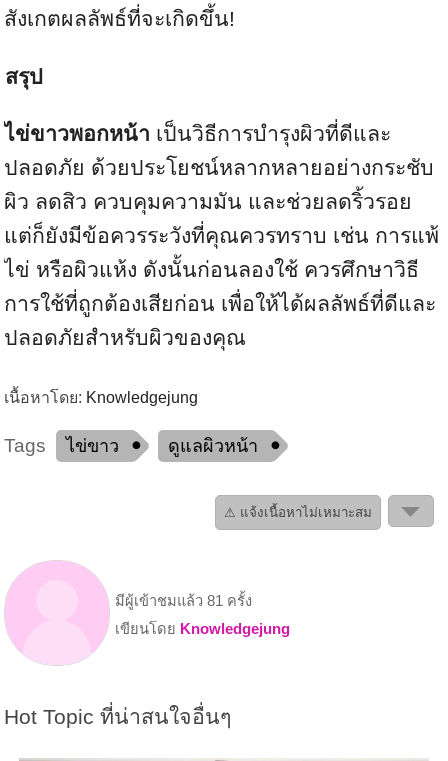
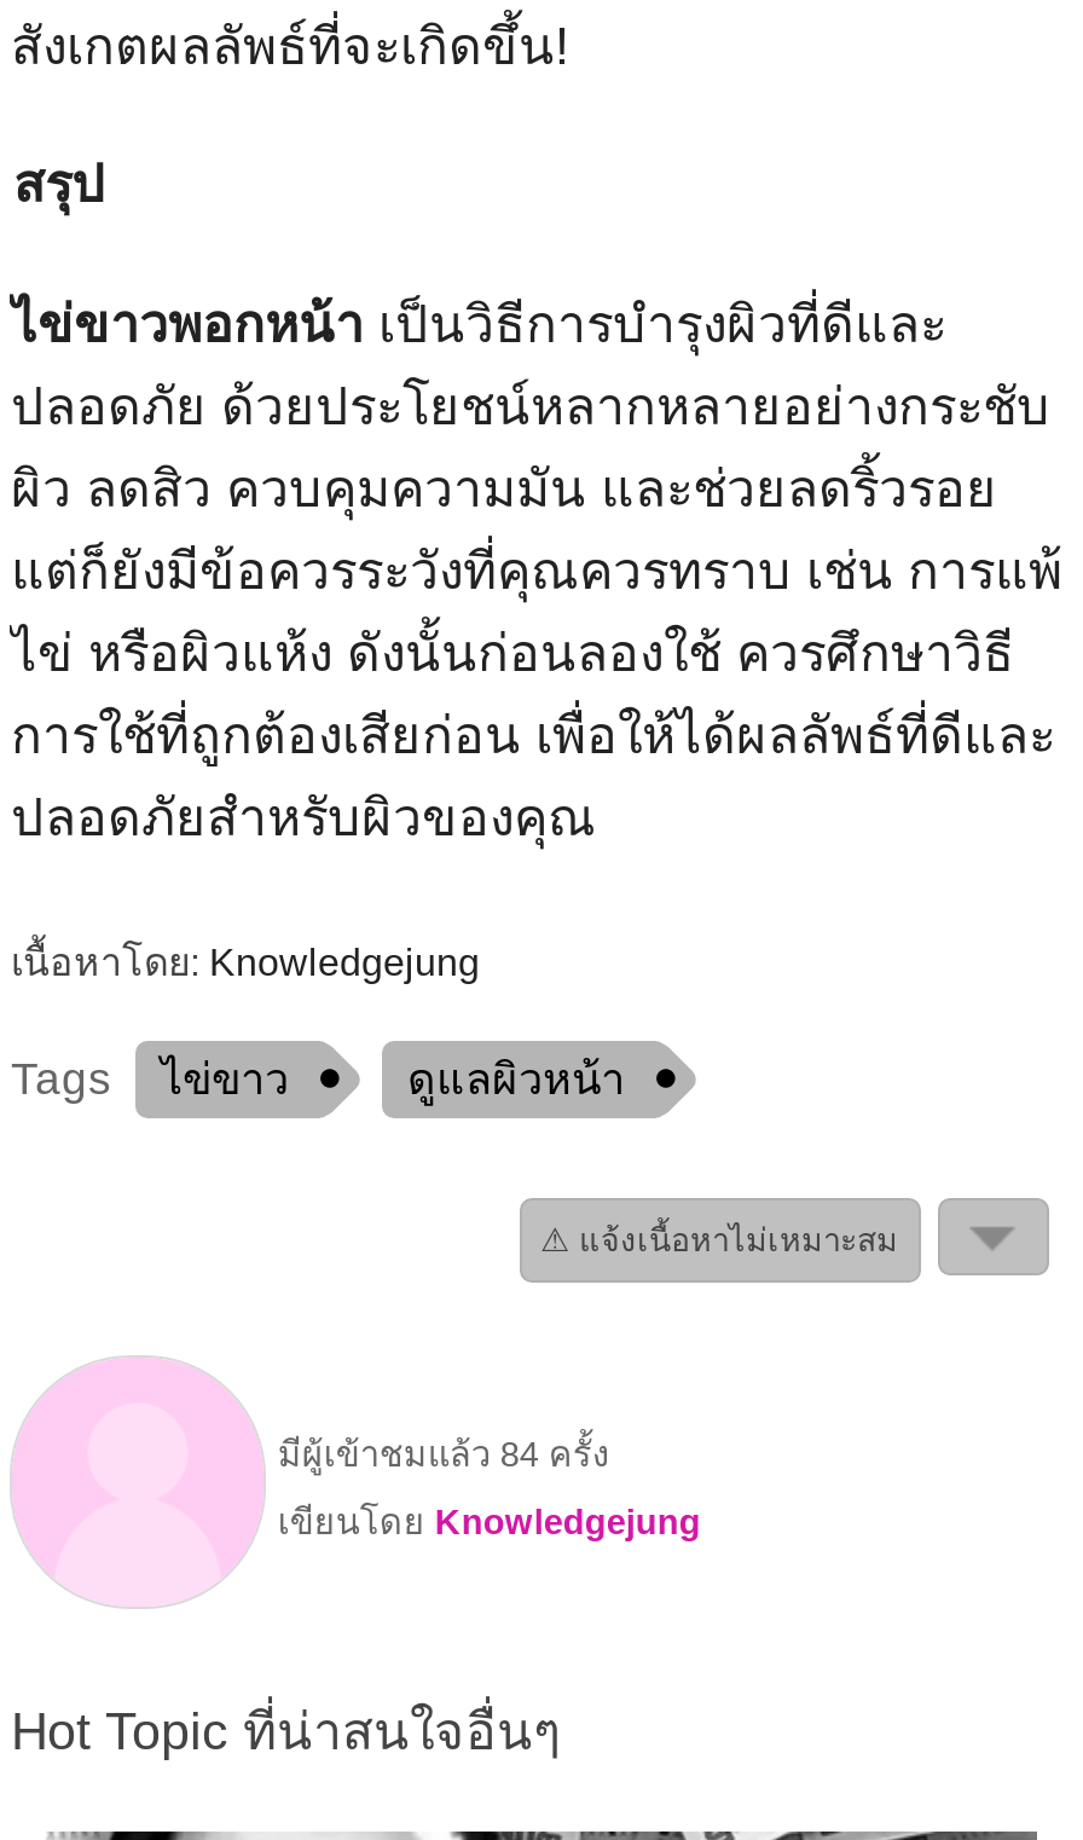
[115,593,252,609] มีผู้เข้าชมแล้ว 81 ครั้ง -> [278,1434,609,1472] มีผู้เข้าชมแล้ว 84 ครั้ง

